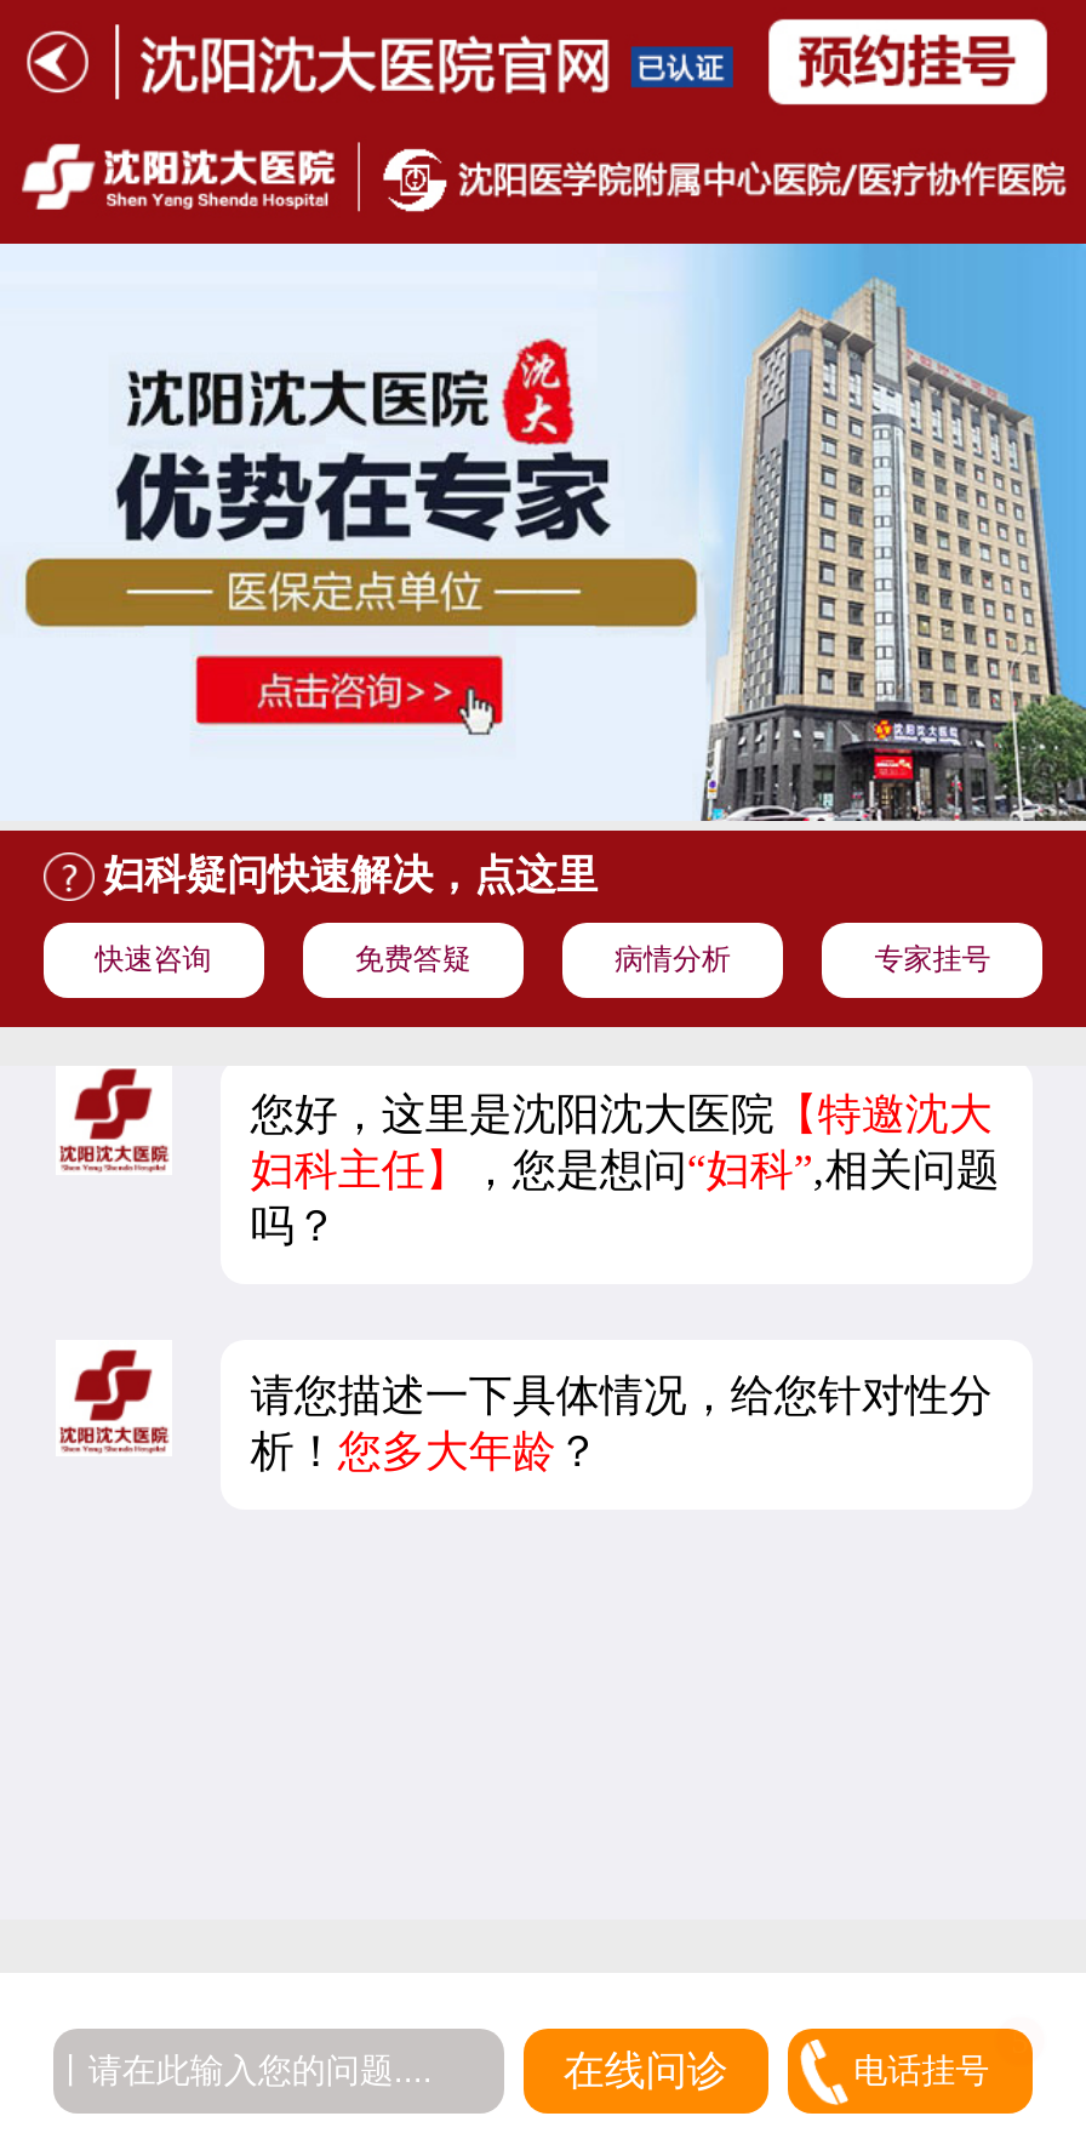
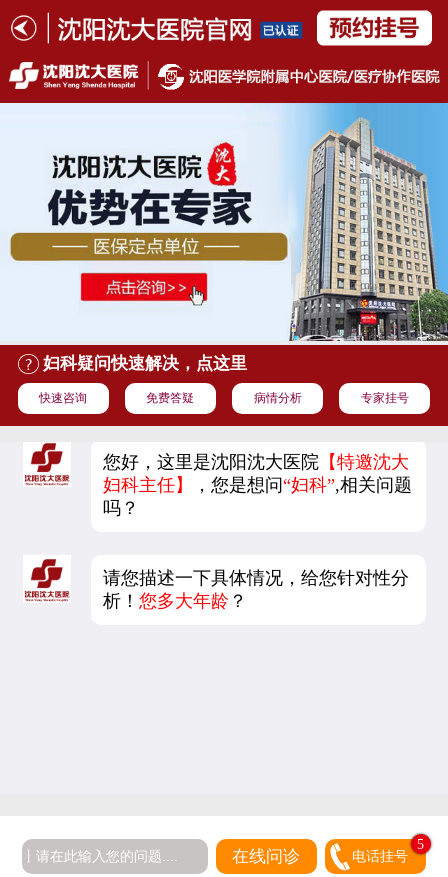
none -> [417,836,424,852] 5

